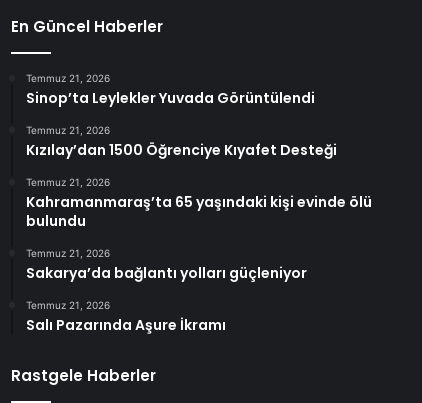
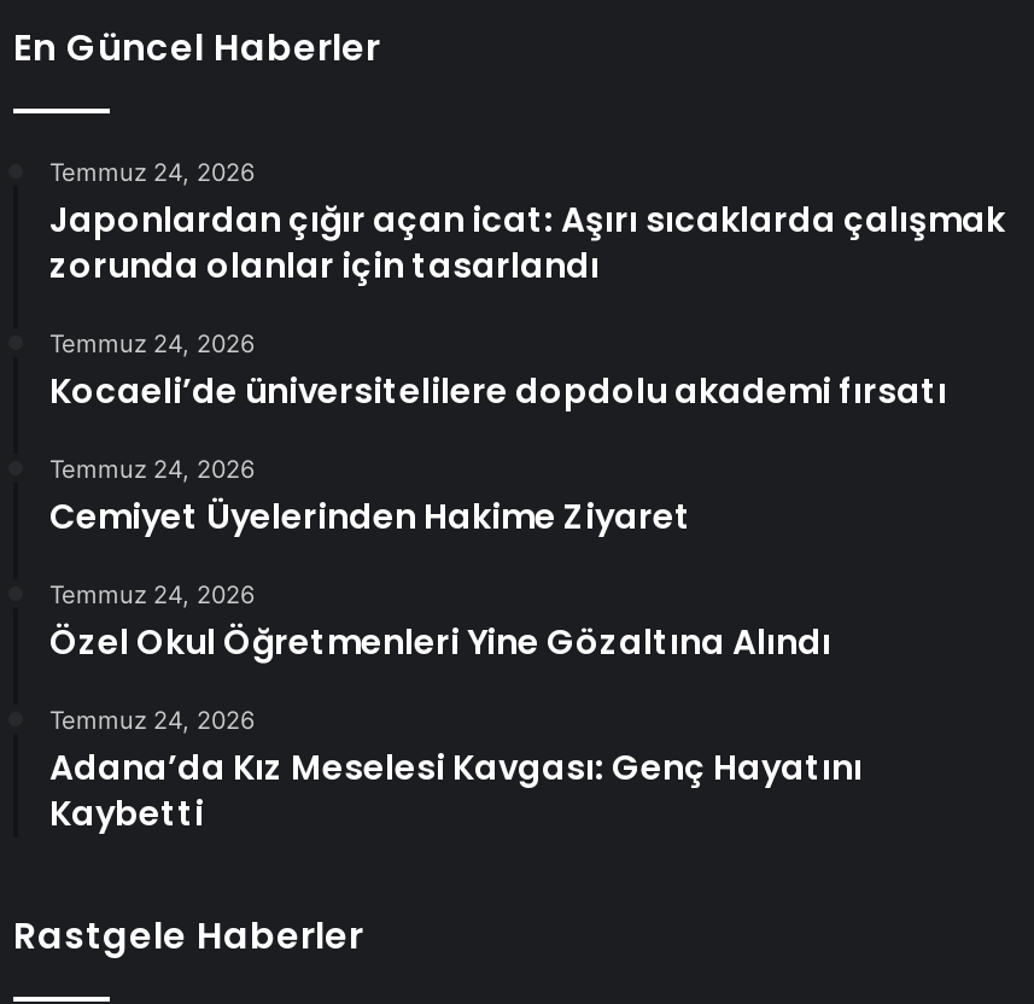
[26,71,315,107] Temmuz 21, 2026 | Sinop’ta Leylekler Yuvada Görüntülendi -> [49,158,1005,291] Temmuz 24, 2026 | Japonlardan çığır açan icat: Aşırı sıcaklarda çalışmak | zorunda olanlar için tasarlandı
[26,123,337,159] Temmuz 21, 2026 | Kızılay’dan 1500 Öğrenciye Kıyafet Desteği -> [49,329,947,416] Temmuz 24, 2026 | Kocaeli’de üniversitelilere dopdolu akademi fırsatı
[26,175,372,230] Temmuz 21, 2026 | Kahramanmaraş’ta 65 yaşındaki kişi evinde ölü | bulundu -> [49,455,691,542] Temmuz 24, 2026 | Cemiyet Üyelerinden Hakime Ziyaret
[26,246,307,282] Temmuz 21, 2026 | Sakarya’da bağlantı yolları güçleniyor -> [49,580,831,667] Temmuz 24, 2026 | Özel Okul Öğretmenleri Yine Gözaltına Alındı
[26,298,226,334] Temmuz 21, 2026 | Salı Pazarında Aşure İkramı -> [49,706,863,839] Temmuz 24, 2026 | Adana’da Kız Meselesi Kavgası: Genç Hayatını | Kaybetti

